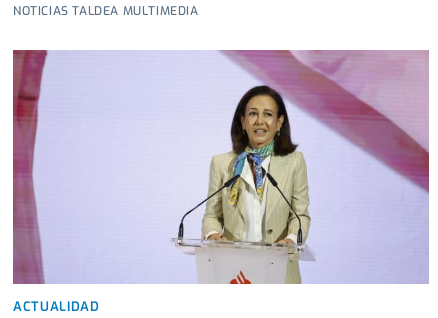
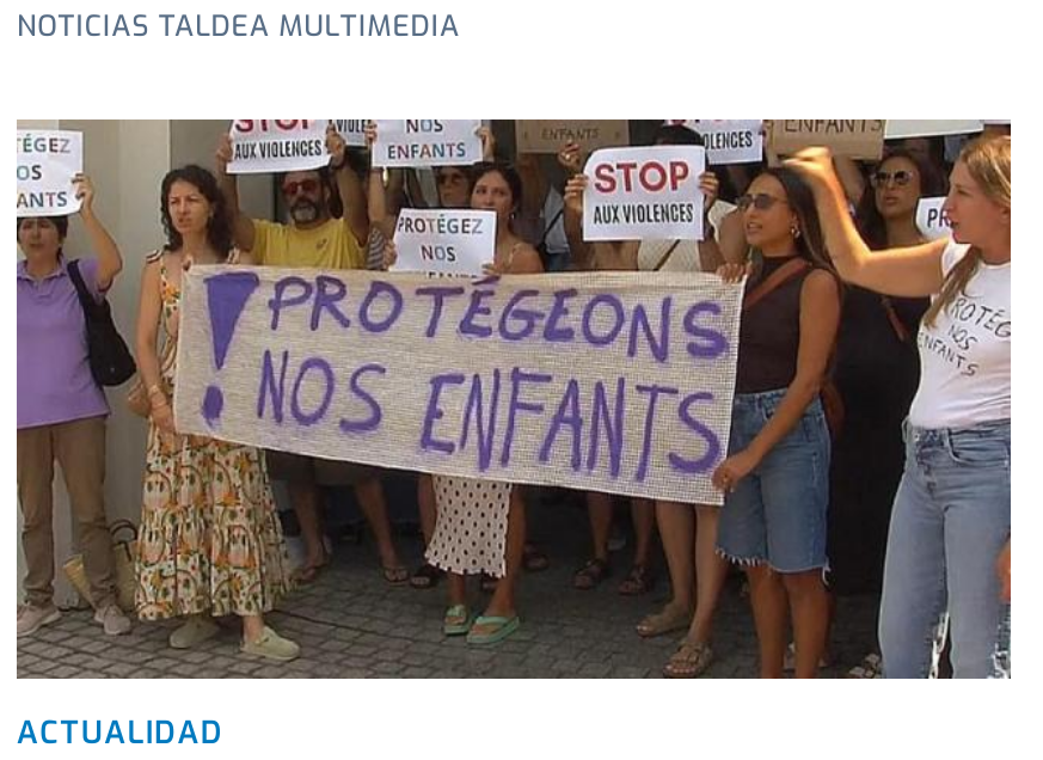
[12,49,429,285] [image] -> [14,117,1013,681] [image]

